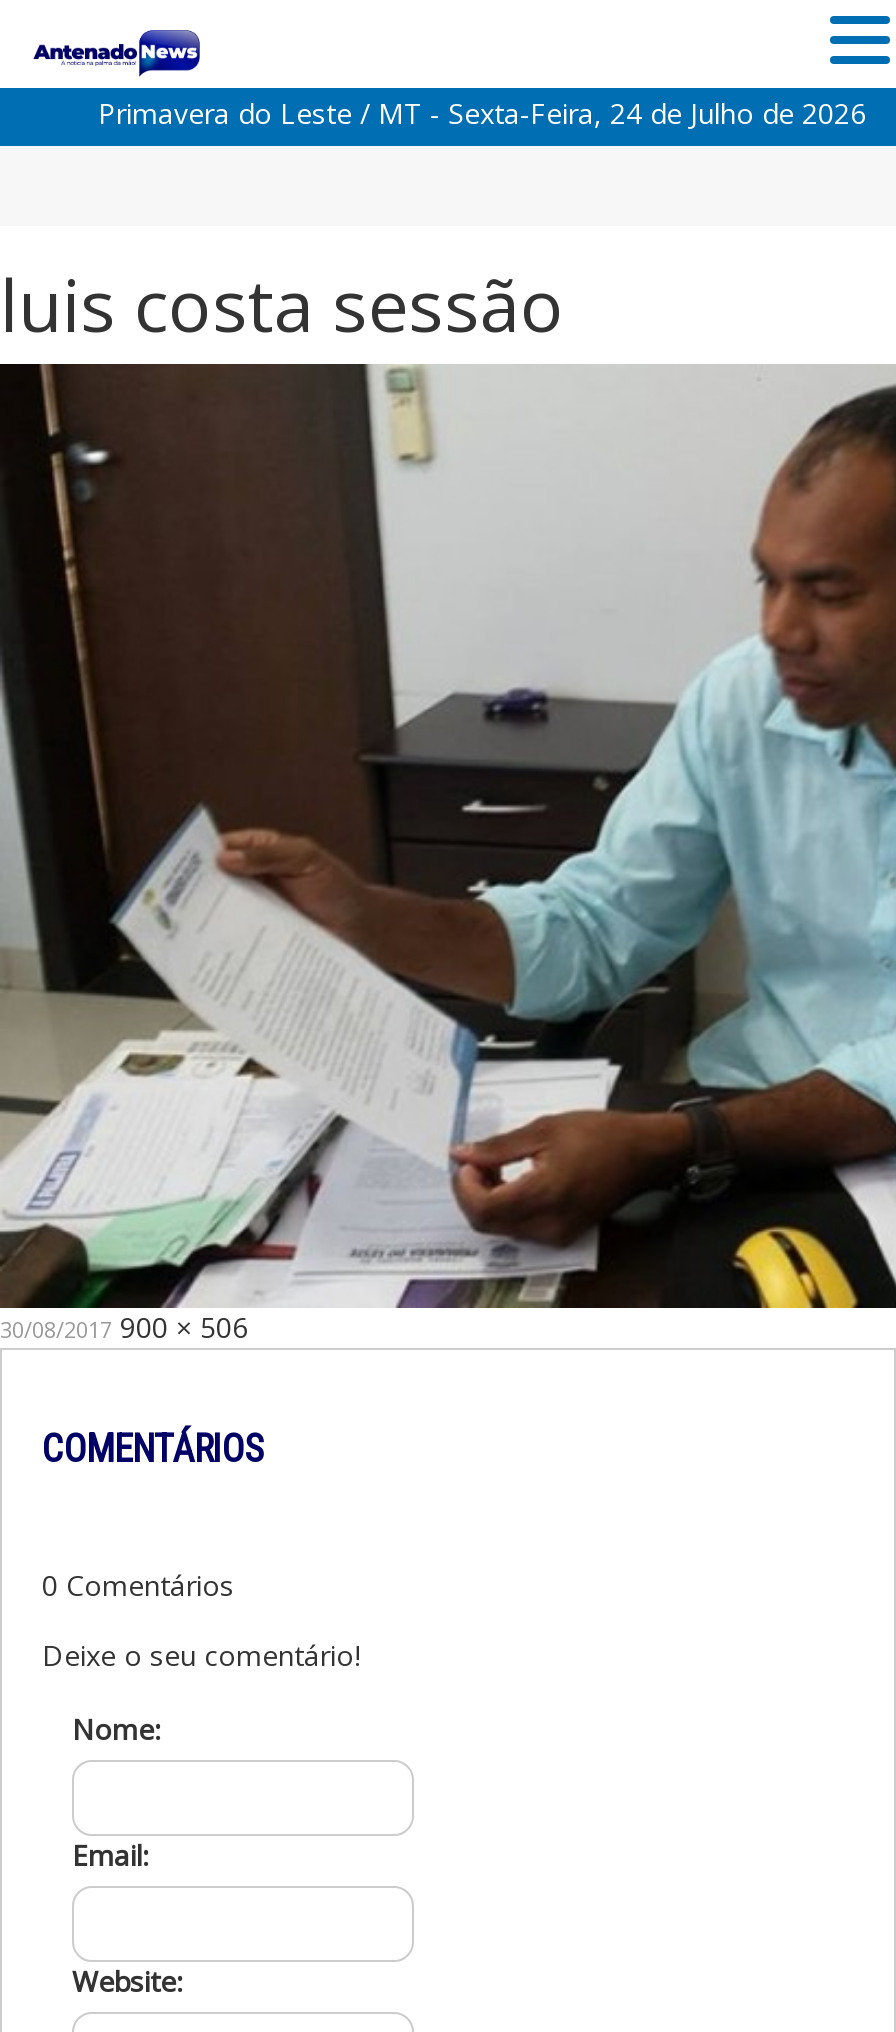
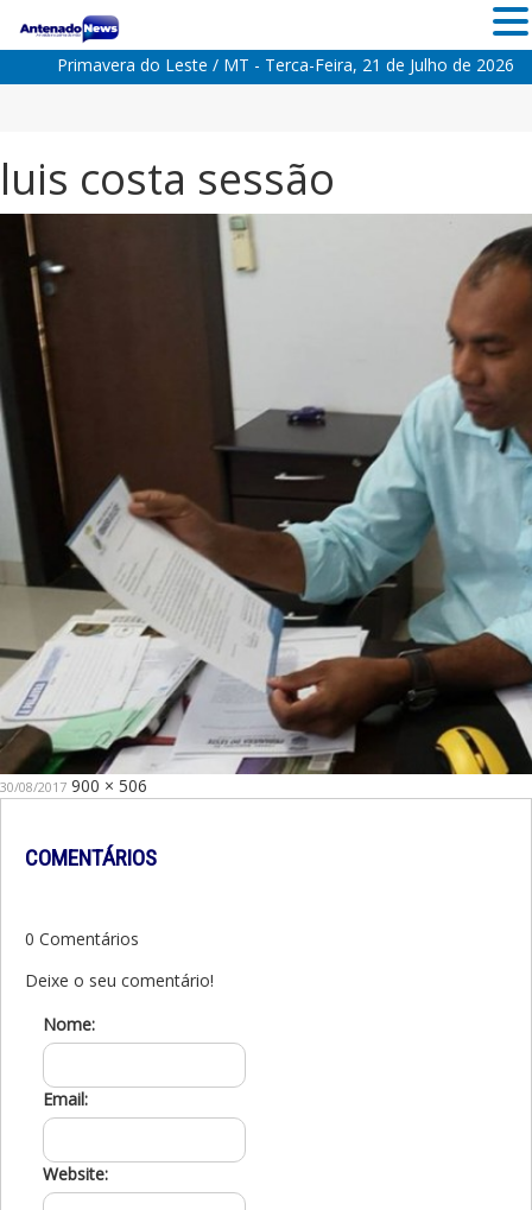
[98,94,866,132] Primavera do Leste / MT - Sexta-Feira, 24 de Julho de 2026 -> [57,53,514,76] Primavera do Leste / MT - Terca-Feira, 21 de Julho de 2026

